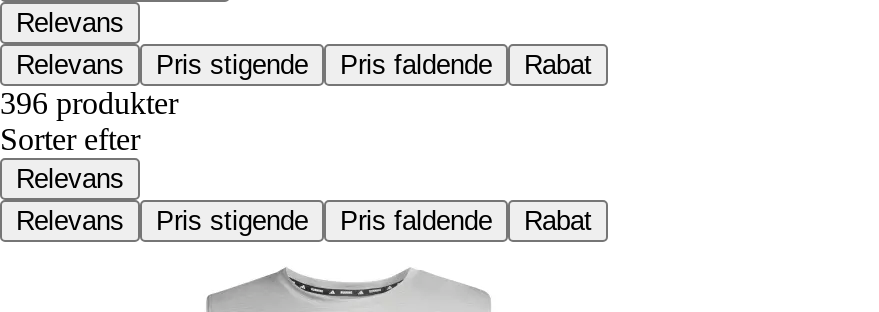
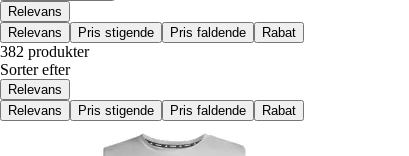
[0,87,178,121] 396 produkter -> [0,43,89,60] 382 produkter

